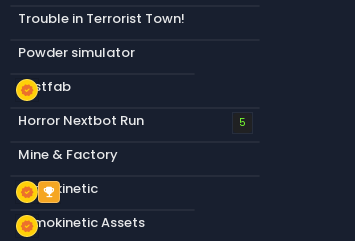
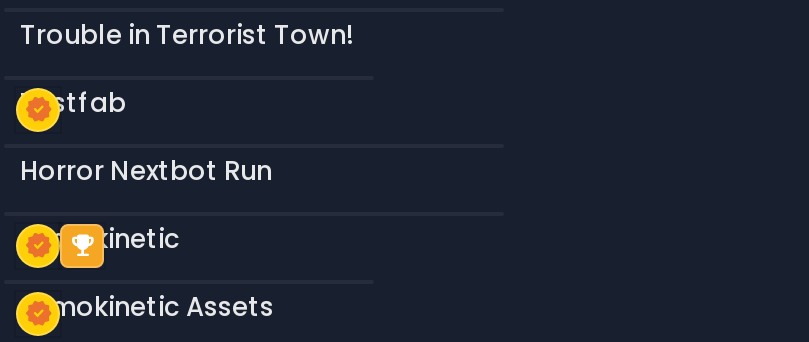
[18,43,135,62] Powder simulator -> none
[18,115,246,164] 5 | Mine & Factory -> none

